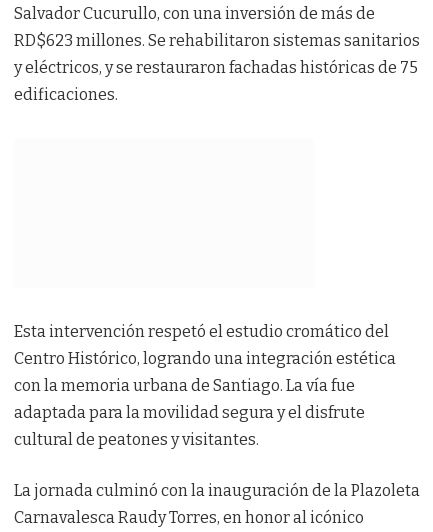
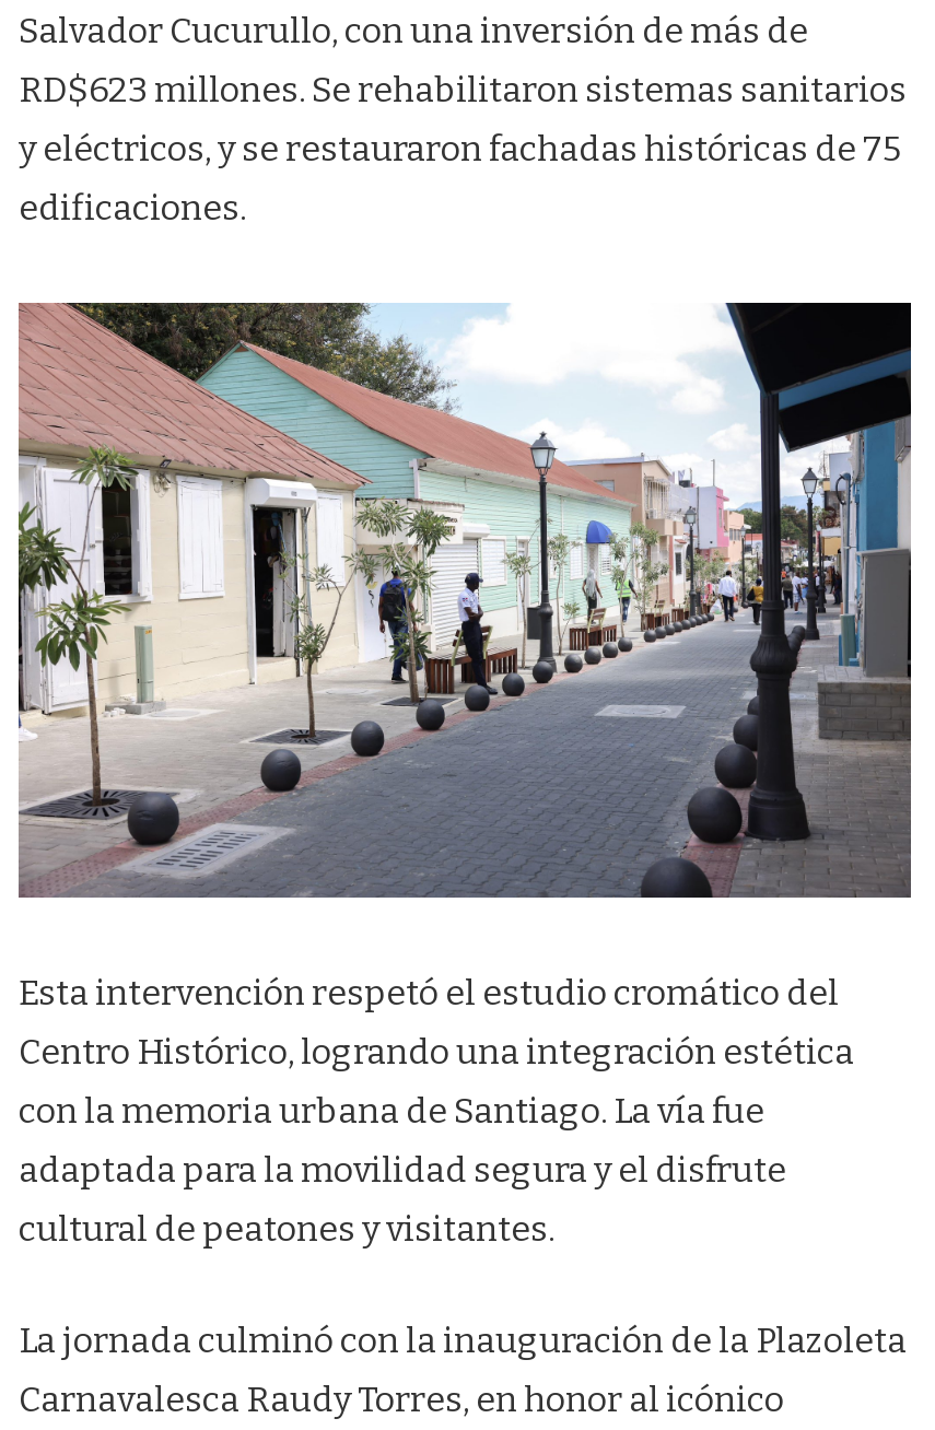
none -> [16,300,913,901] [image]

